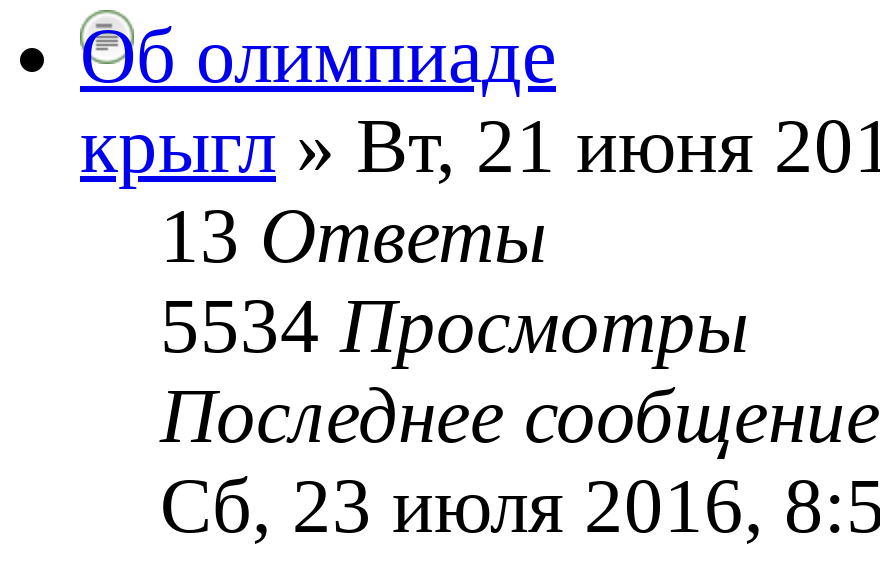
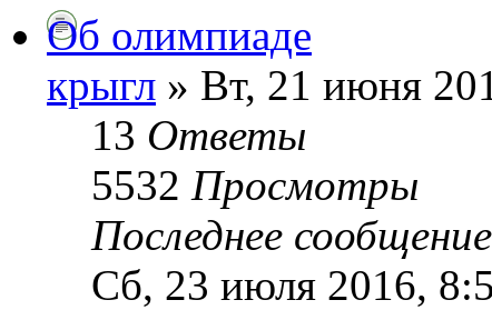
[160,282,748,368] 5534 Просмотры -> [91,161,419,209] 5532 Просмотры

